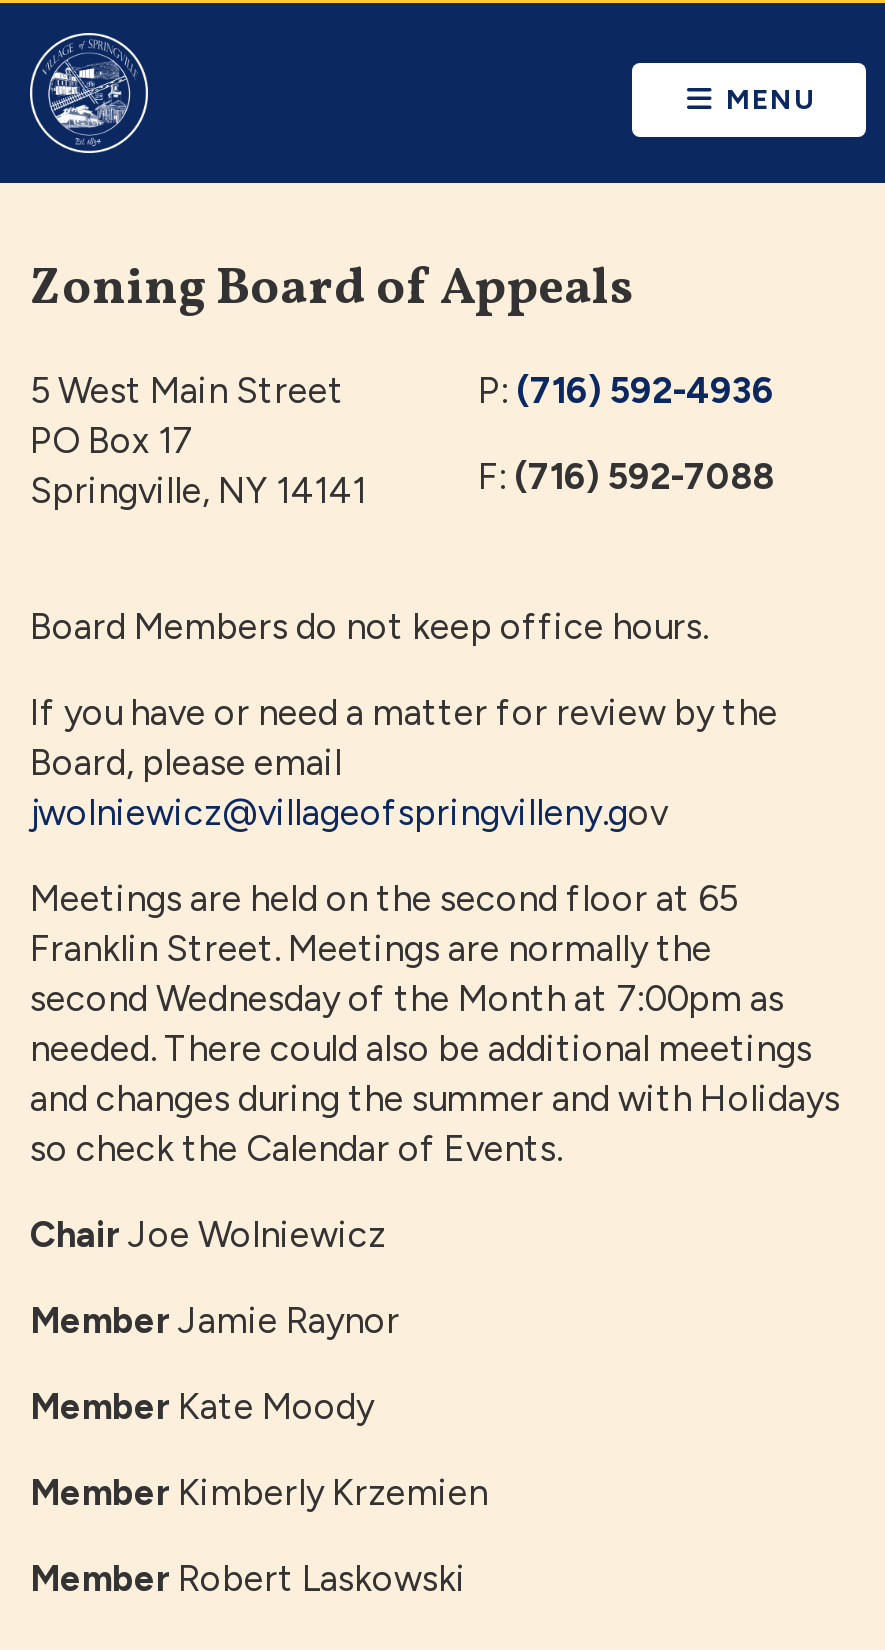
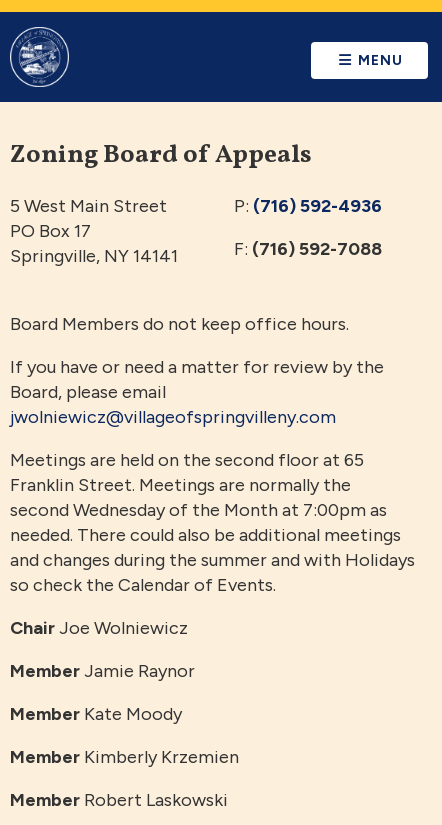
[30,791,676,835] jwolniewicz@villageofspringvilleny.gov -> [10,406,336,428] jwolniewicz@villageofspringvilleny.com

